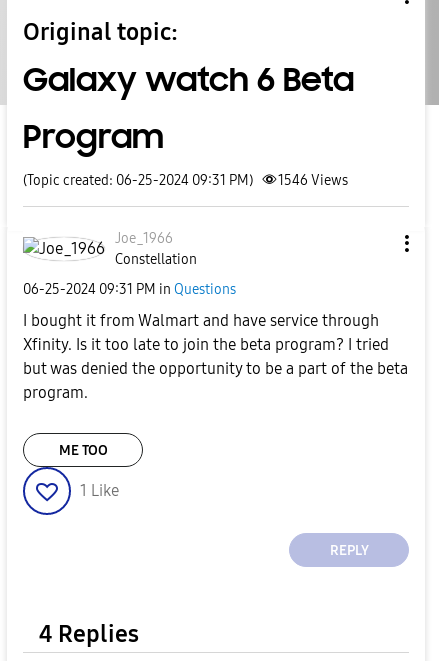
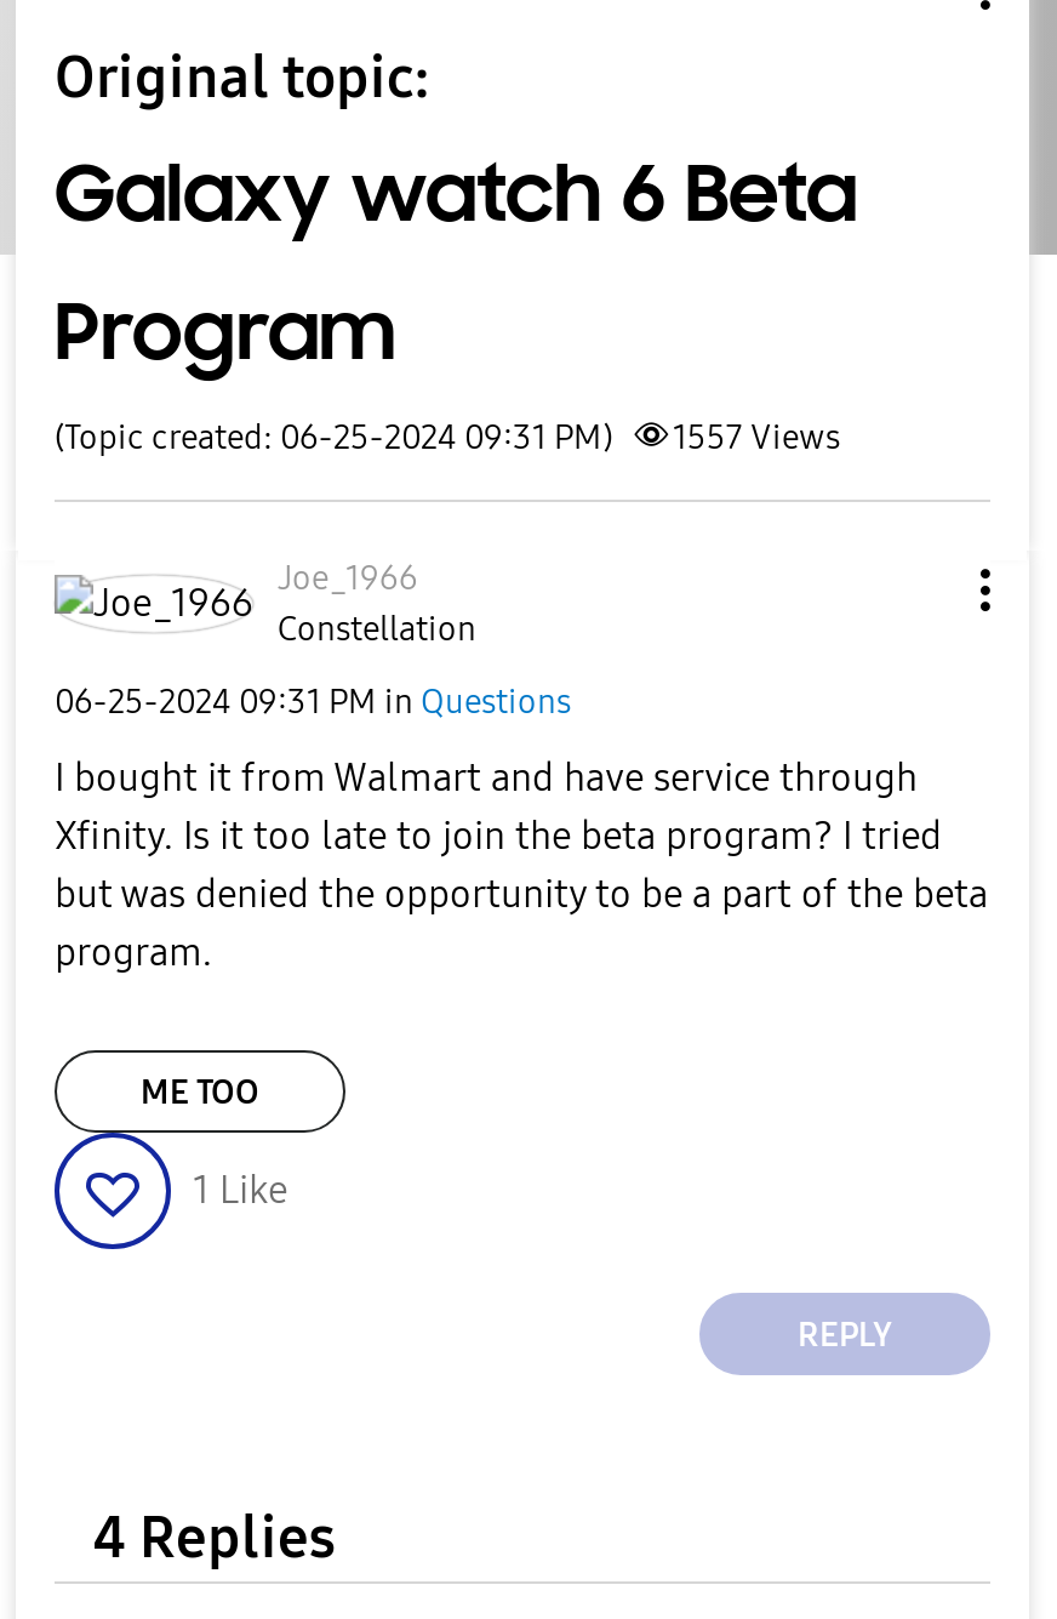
[23,172,348,189] (Topic created: 06-25-2024 09:31 PM) 1546 Views -> [55,417,840,458] (Topic created: 06-25-2024 09:31 PM) 1557 Views

